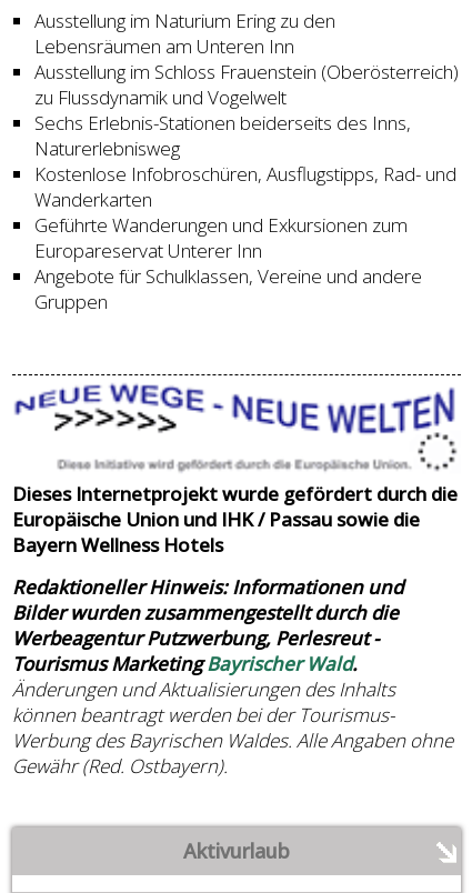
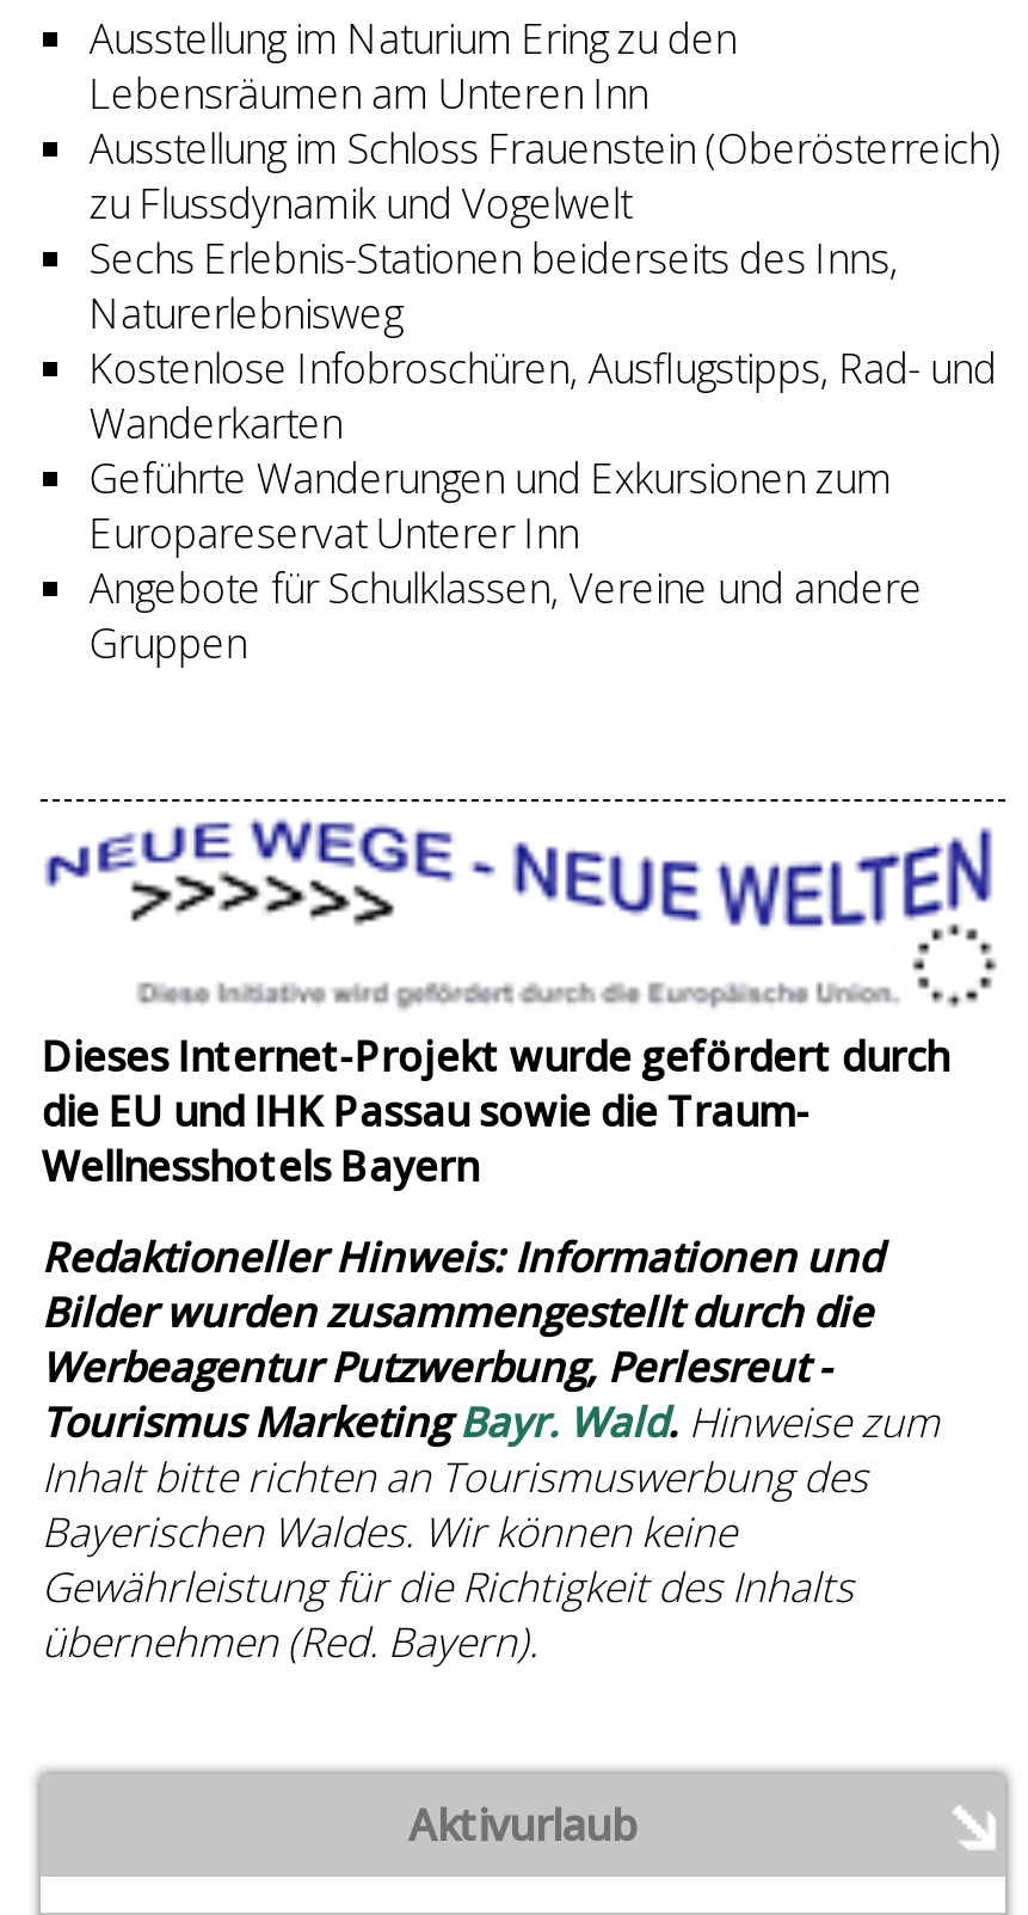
[13,481,458,558] Dieses Internetprojekt wurde gefördert durch die | Europäische Union und IHK / Passau sowie die | Bayern Wellness Hotels -> [42,1029,949,1194] Dieses Internet-Projekt wurde gefördert durch | die EU und IHK Passau sowie die Traum- | Wellnesshotels Bayern
[13,651,454,779] Tourismus MarketingBayrischer Wald. | Änderungen und Aktualisierungen des Inhalts | können beantragt werden bei der Tourismus- | Werbung des Bayrischen Waldes. Alle Angaben ohne | Gewähr (Red. Ostbayern). -> [42,1394,939,1669] Tourismus MarketingBayr. Wald. Hinweise zum | Inhalt bitte richten an Tourismuswerbung des | Bayerischen Waldes. Wir können keine | Gewährleistung für die Richtigkeit des Inhalts | übernehmen (Red. Bayern).

